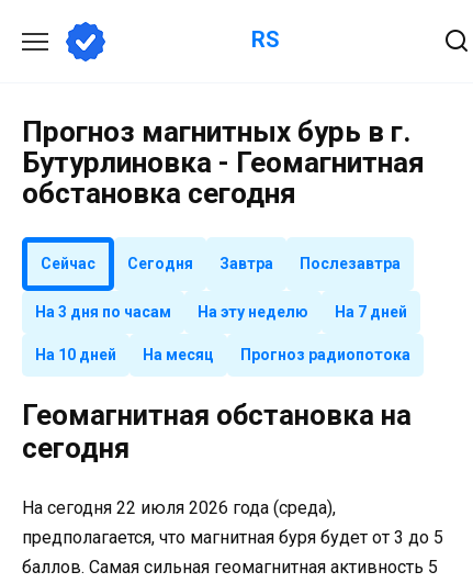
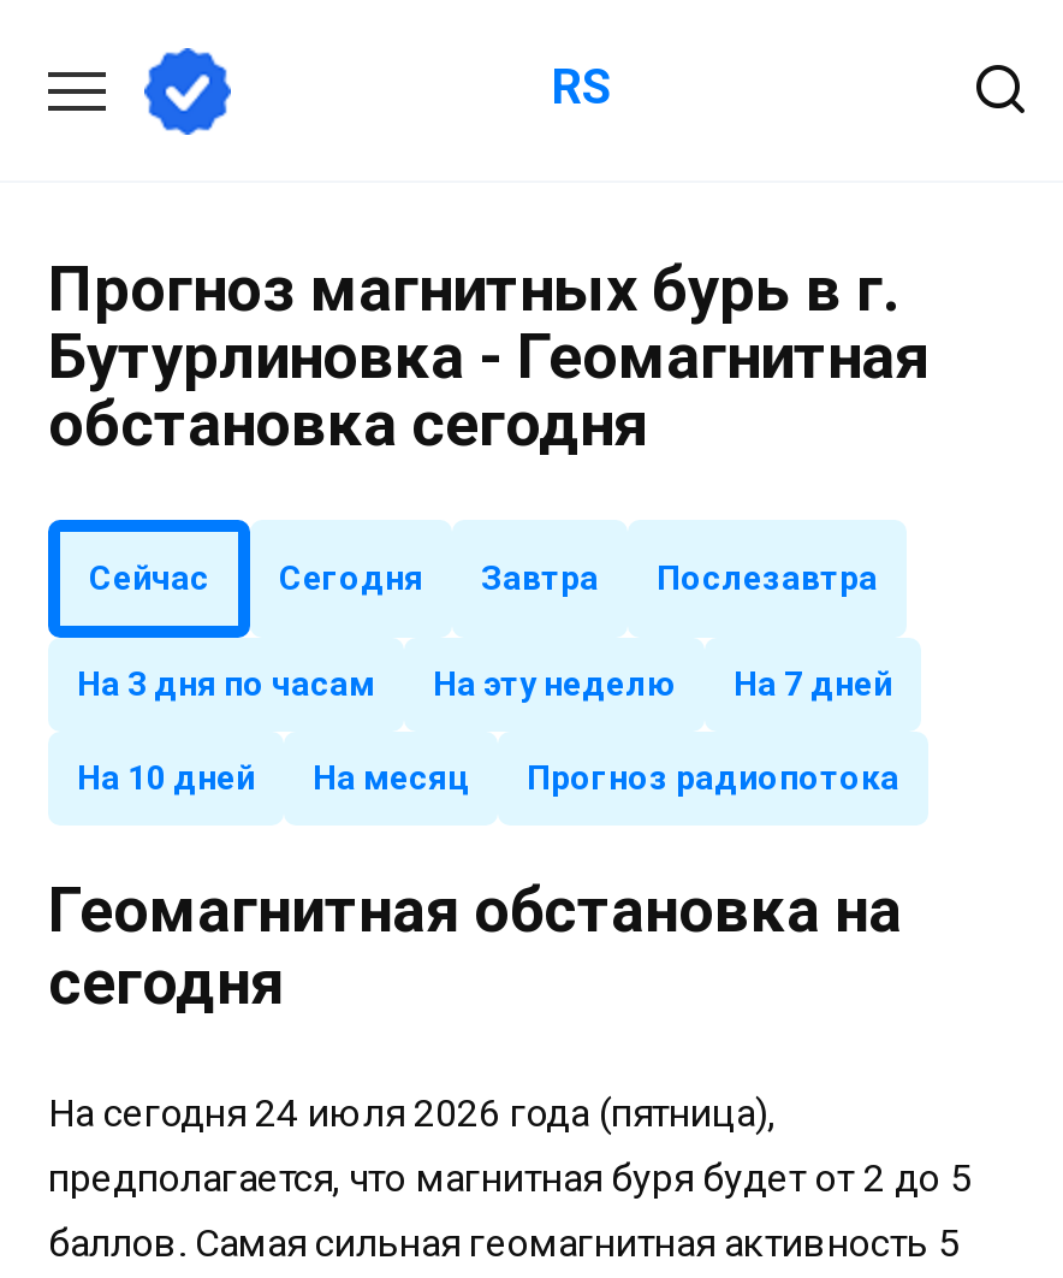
[22,497,336,518] На сегодня 22 июля 2026 года (среда), -> [48,1089,774,1135] На сегодня 24 июля 2026 года (пятница),
[22,527,443,547] предполагается, что магнитная буря будет от 3 до 5 -> [48,1154,972,1200] предполагается, что магнитная буря будет от 2 до 5

